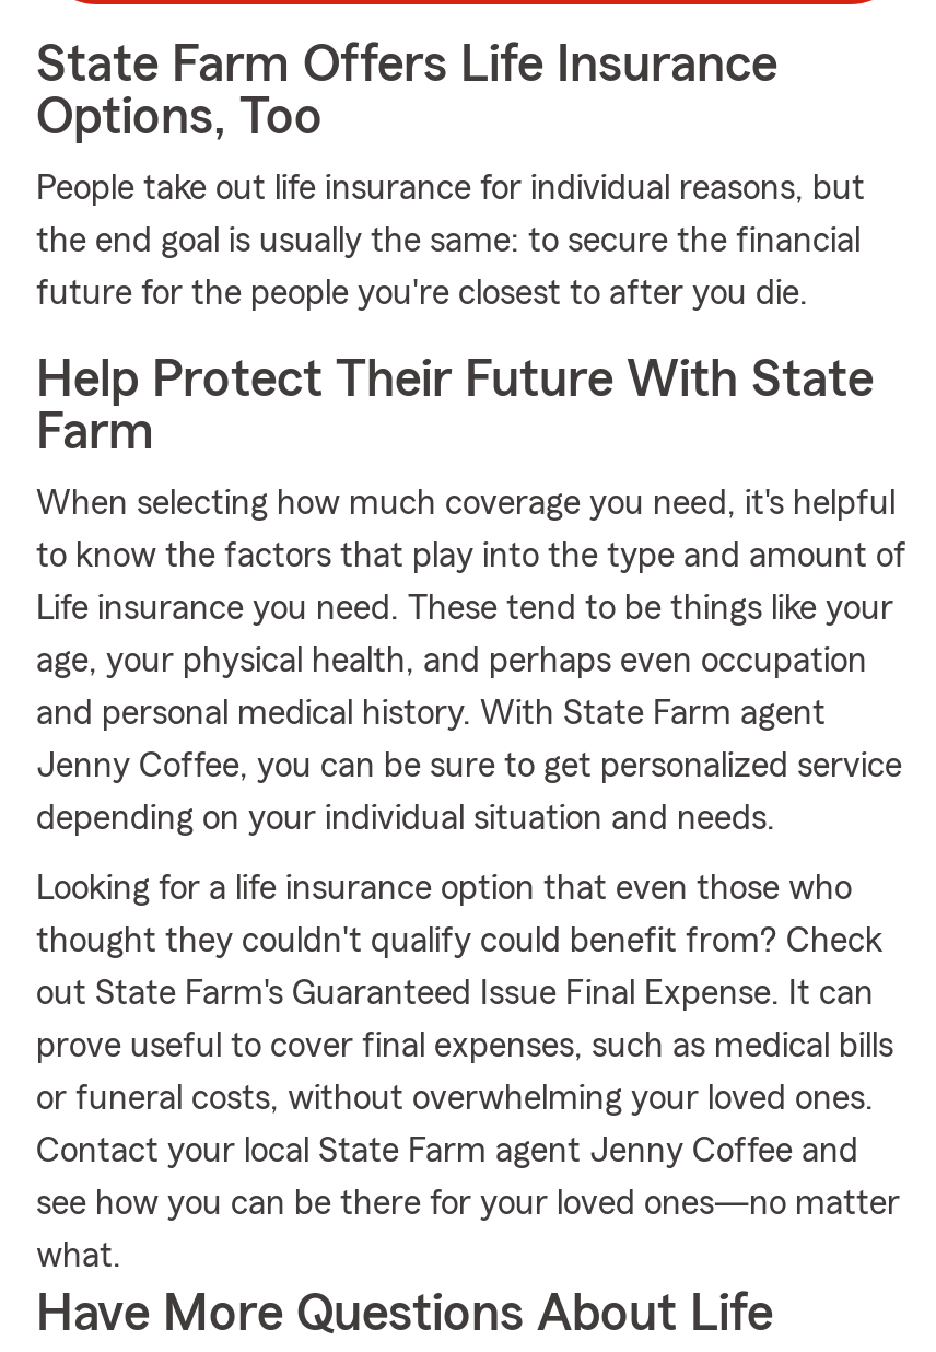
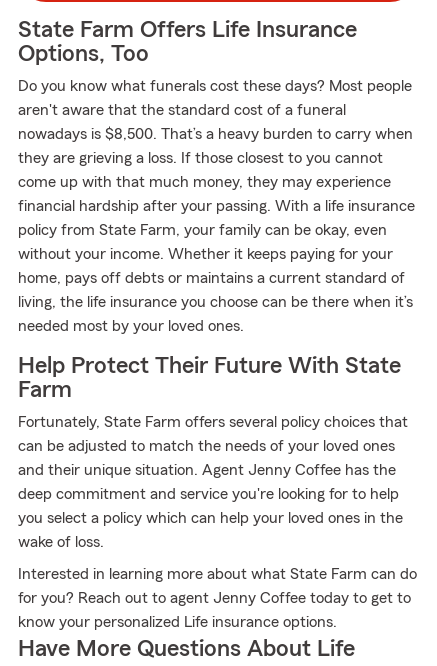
[36,171,865,311] People take out life insurance for individual reasons, but | the end goal is usually the same: to secure the financial | future for the people you're closest to after you die. -> [18,78,415,334] Do you know what funerals cost these days? Most people | aren't aware that the standard cost of a funeral | nowadays is $8,500. That’s a heavy burden to carry when | they are grieving a loss. If those closest to you cannot | come up with that much money, they may experience | financial hardship after your passing. With a life insurance | policy from State Farm, your family can be okay, even | without your income. Whether it keeps paying for your | home, pays off debts or maintains a current standard of | living, the life insurance you choose can be there when it’s | needed most by your loved ones.
moved [36,354,874,459] -> [18,354,401,402]: Help Protect Their Future With State | Farm
[36,486,906,1273] When selecting how much coverage you need, it's helpful | to know the factors that play into the type and amount of | Life insurance you need. These tend to be things like your | age, your physical health, and perhaps even occupation | and personal medical history. With State Farm agent | Jenny Coffee, you can be sure to get personalized service | depending on your individual situation and needs. | Looking for a life insurance option that even those who | thought they couldn't qualify could benefit from? Check | out State Farm's Guaranteed Issue Final Expense. It can | prove useful to cover final expenses, such as medical bills | or funeral costs, without overwhelming your loved ones. | Contact your local State Farm agent Jenny Coffee and | see how you can be there for your loved ones—no matter | what. -> [18,414,417,630] Fortunately, State Farm offers several policy choices that | can be adjusted to match the needs of your loved ones | and their unique situation. Agent Jenny Coffee has the | deep commitment and service you're looking for to help | you select a policy which can help your loved ones in the | wake of loss. | Interested in learning more about what State Farm can do | for you? Reach out to agent Jenny Coffee today to get to | know your personalized Life insurance options.

